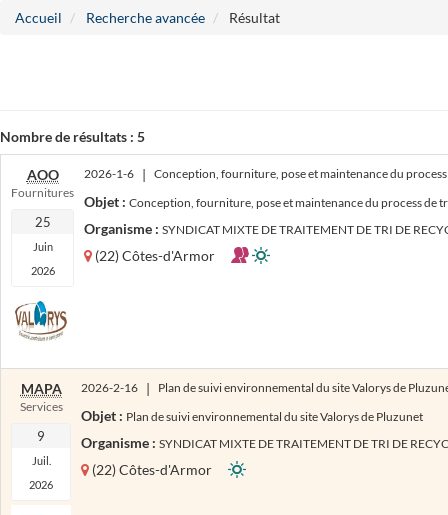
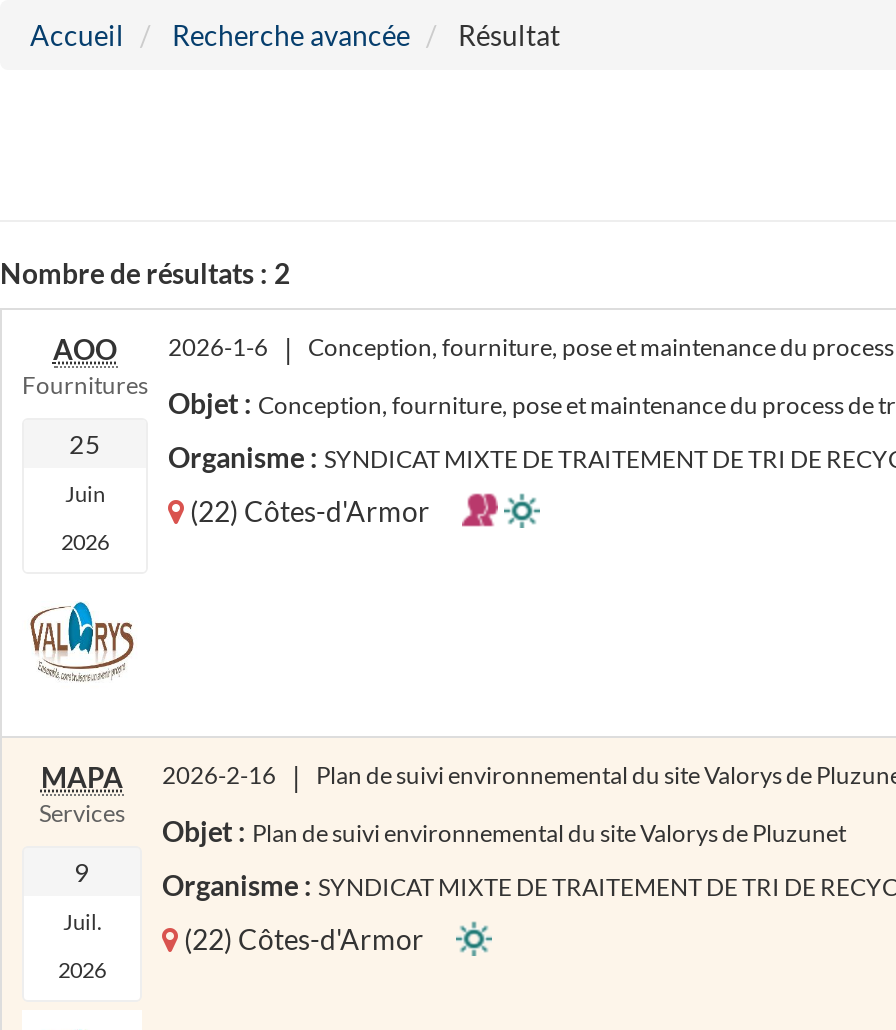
[0,128,145,145] Nombre de résultats : 5 -> [0,256,290,290] Nombre de résultats : 2

